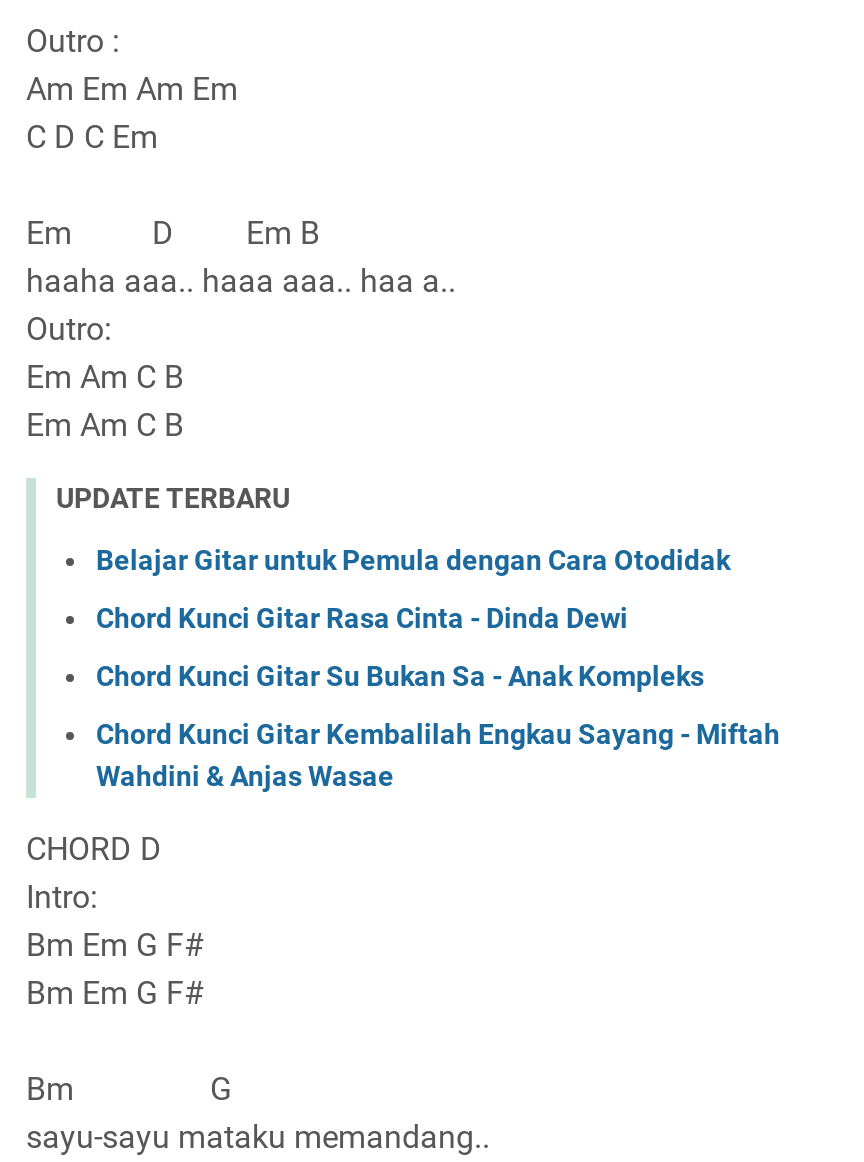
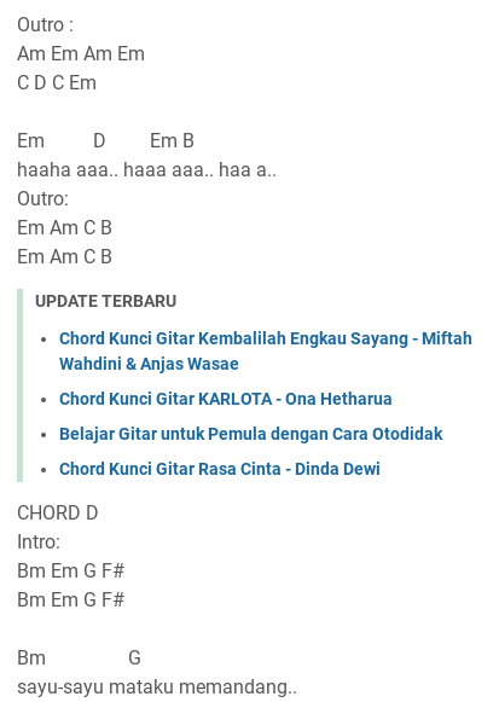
moved [96,544,730,634] -> [59,424,442,478]: Belajar Gitar untuk Pemula dengan Cara Otodidak | Chord Kunci Gitar Rasa Cinta - Dinda Dewi
[96,660,704,692] Chord Kunci Gitar Su Bukan Sa - Anak Kompleks -> none
moved [96,718,780,792] -> [59,329,472,373]: Chord Kunci Gitar Kembalilah Engkau Sayang - Miftah | Wahdini & Anjas Wasae
none -> [59,389,393,408] Chord Kunci Gitar KARLOTA - Ona Hetharua

